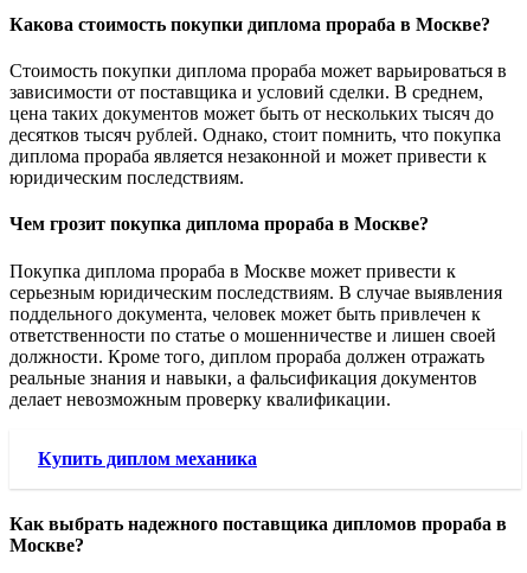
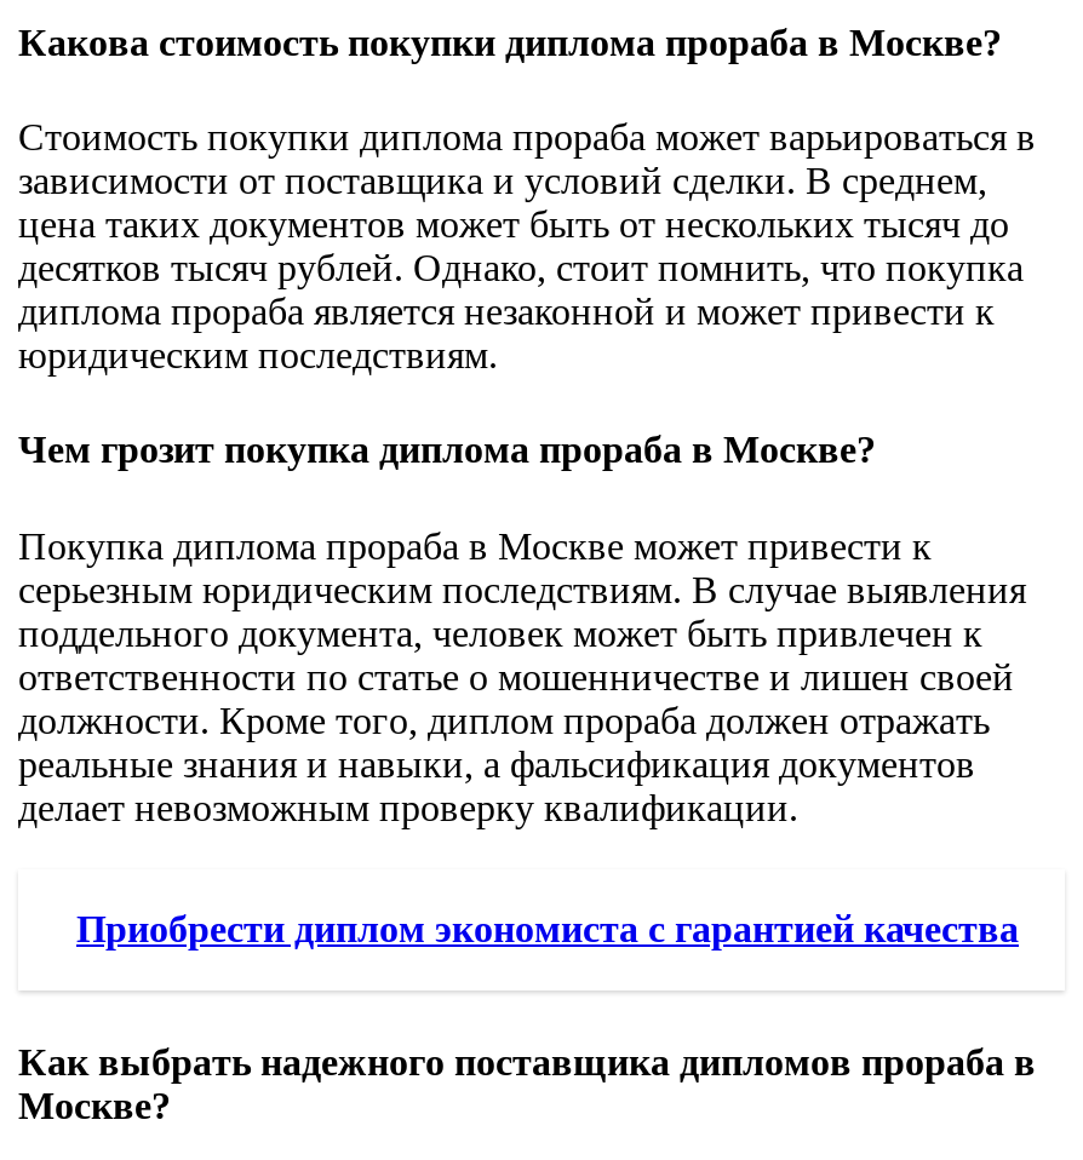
[38,448,257,468] Купить диплом механика -> [76,907,1019,949] Приобрести диплом экономиста с гарантией качества

